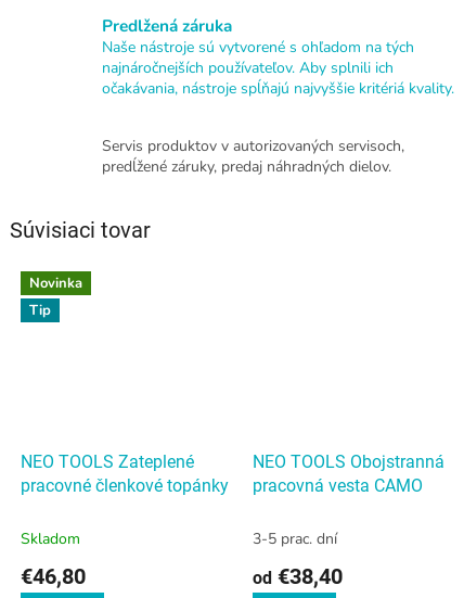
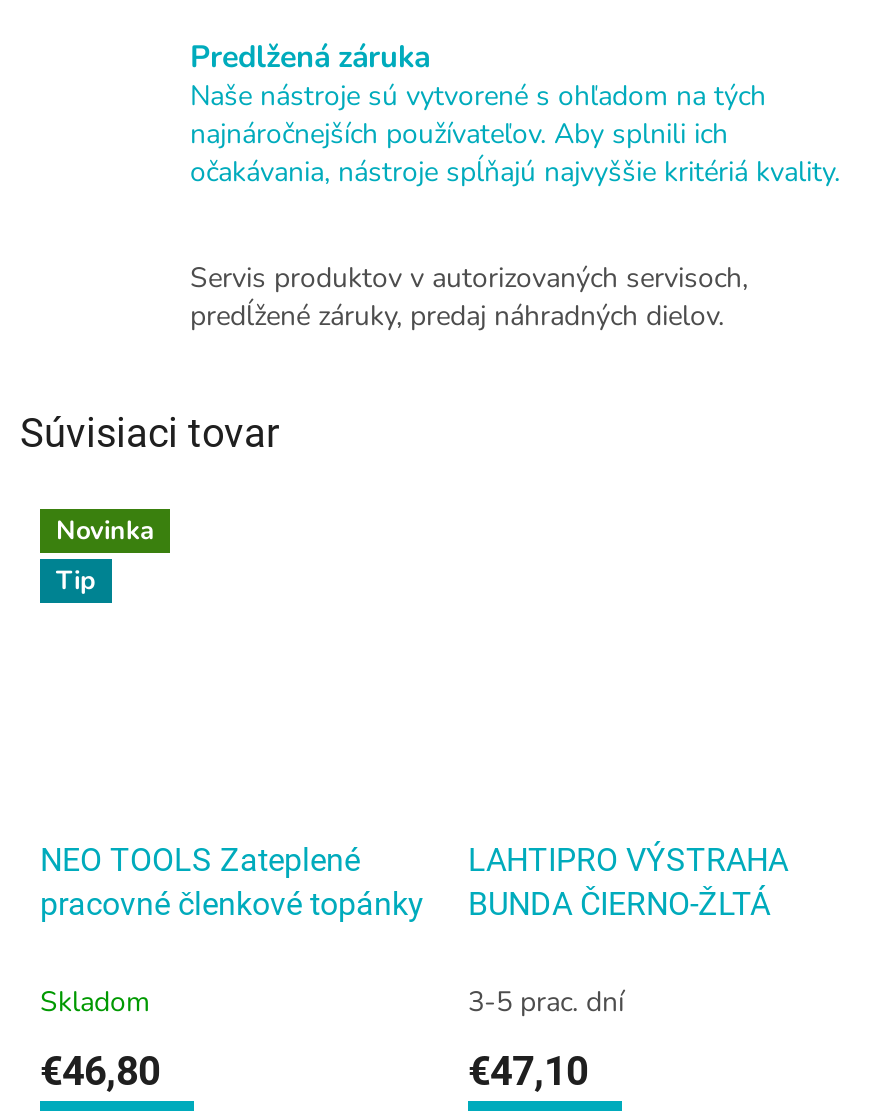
[253,451,444,496] NEO TOOLS Obojstranná | pracovná vesta CAMO -> [468,841,788,923] LAHTIPRO VÝSTRAHA | BUNDA ČIERNO-ŽLTÁ
[253,563,343,589] od €38,40 -> [468,1047,588,1095] €47,10

